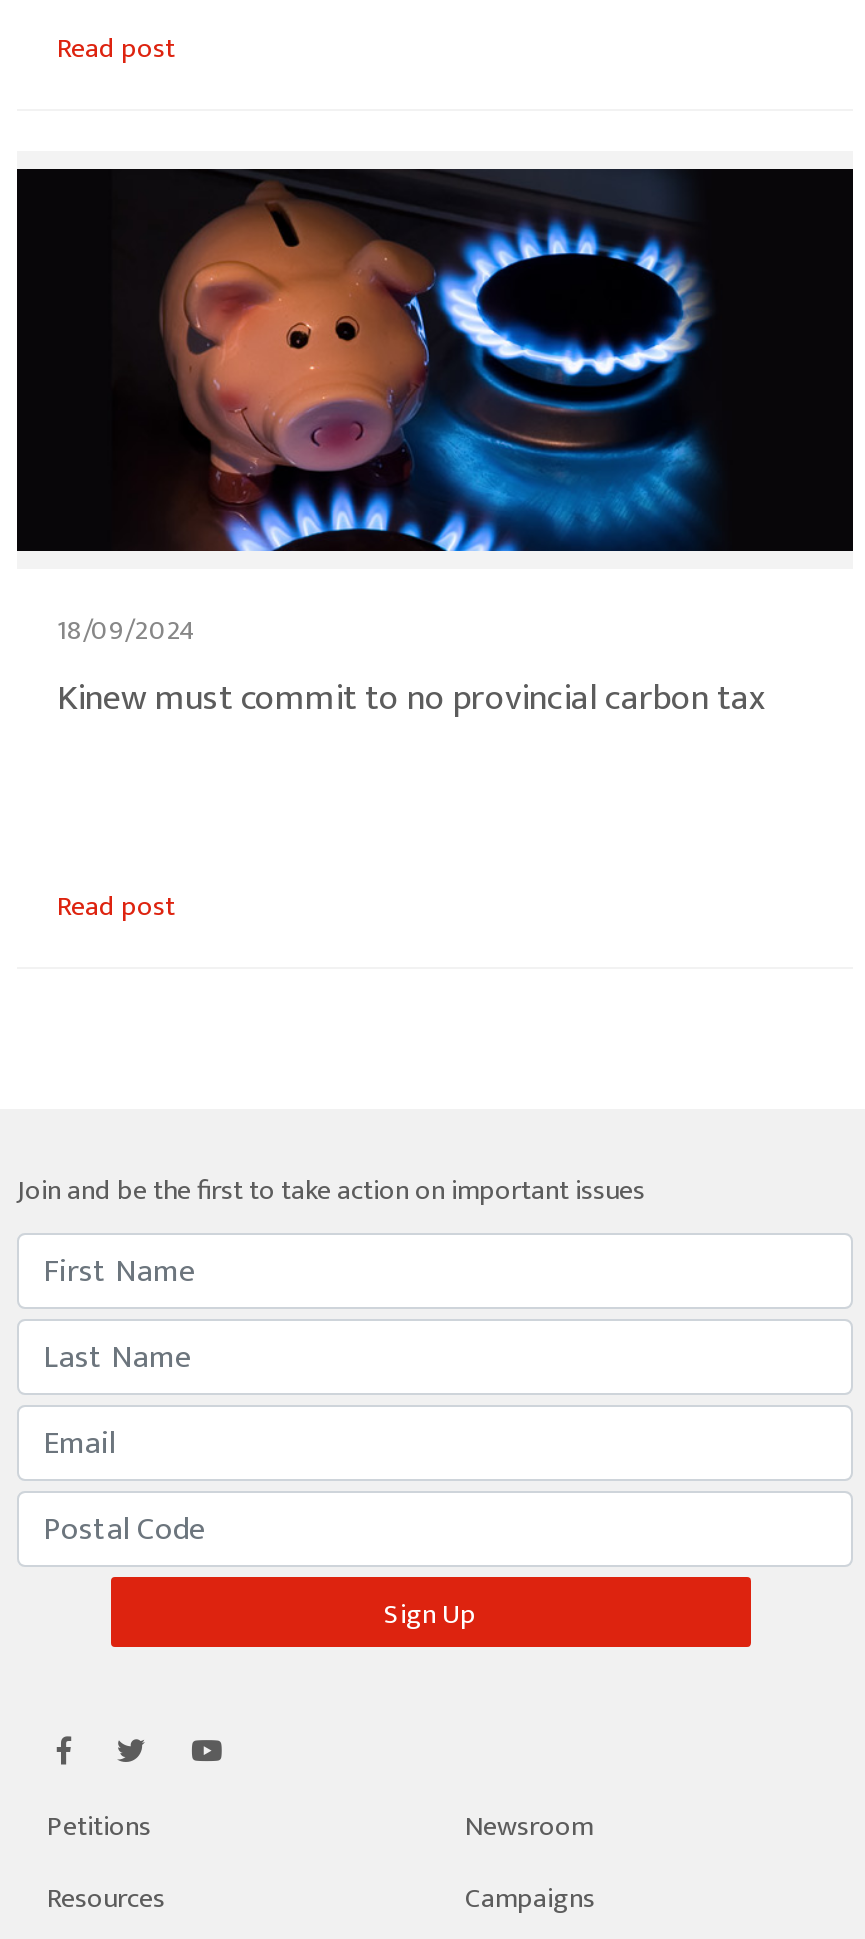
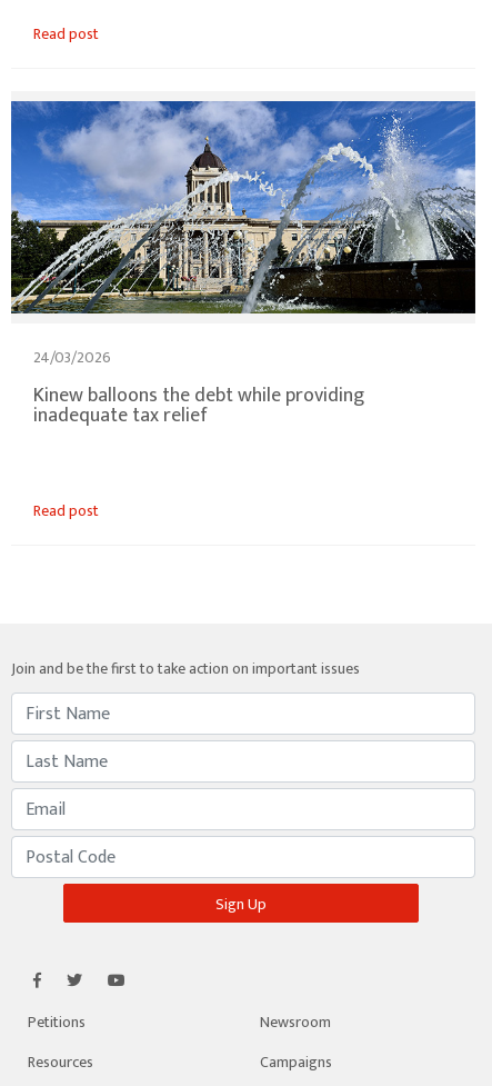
[15,167,855,730] [image] | 18/09/2024 | Kinew must commit to no provincial carbon tax -> [10,100,476,433] [image] | 24/03/2026 | Kinew balloons the debt while providing | inadequate tax relief

